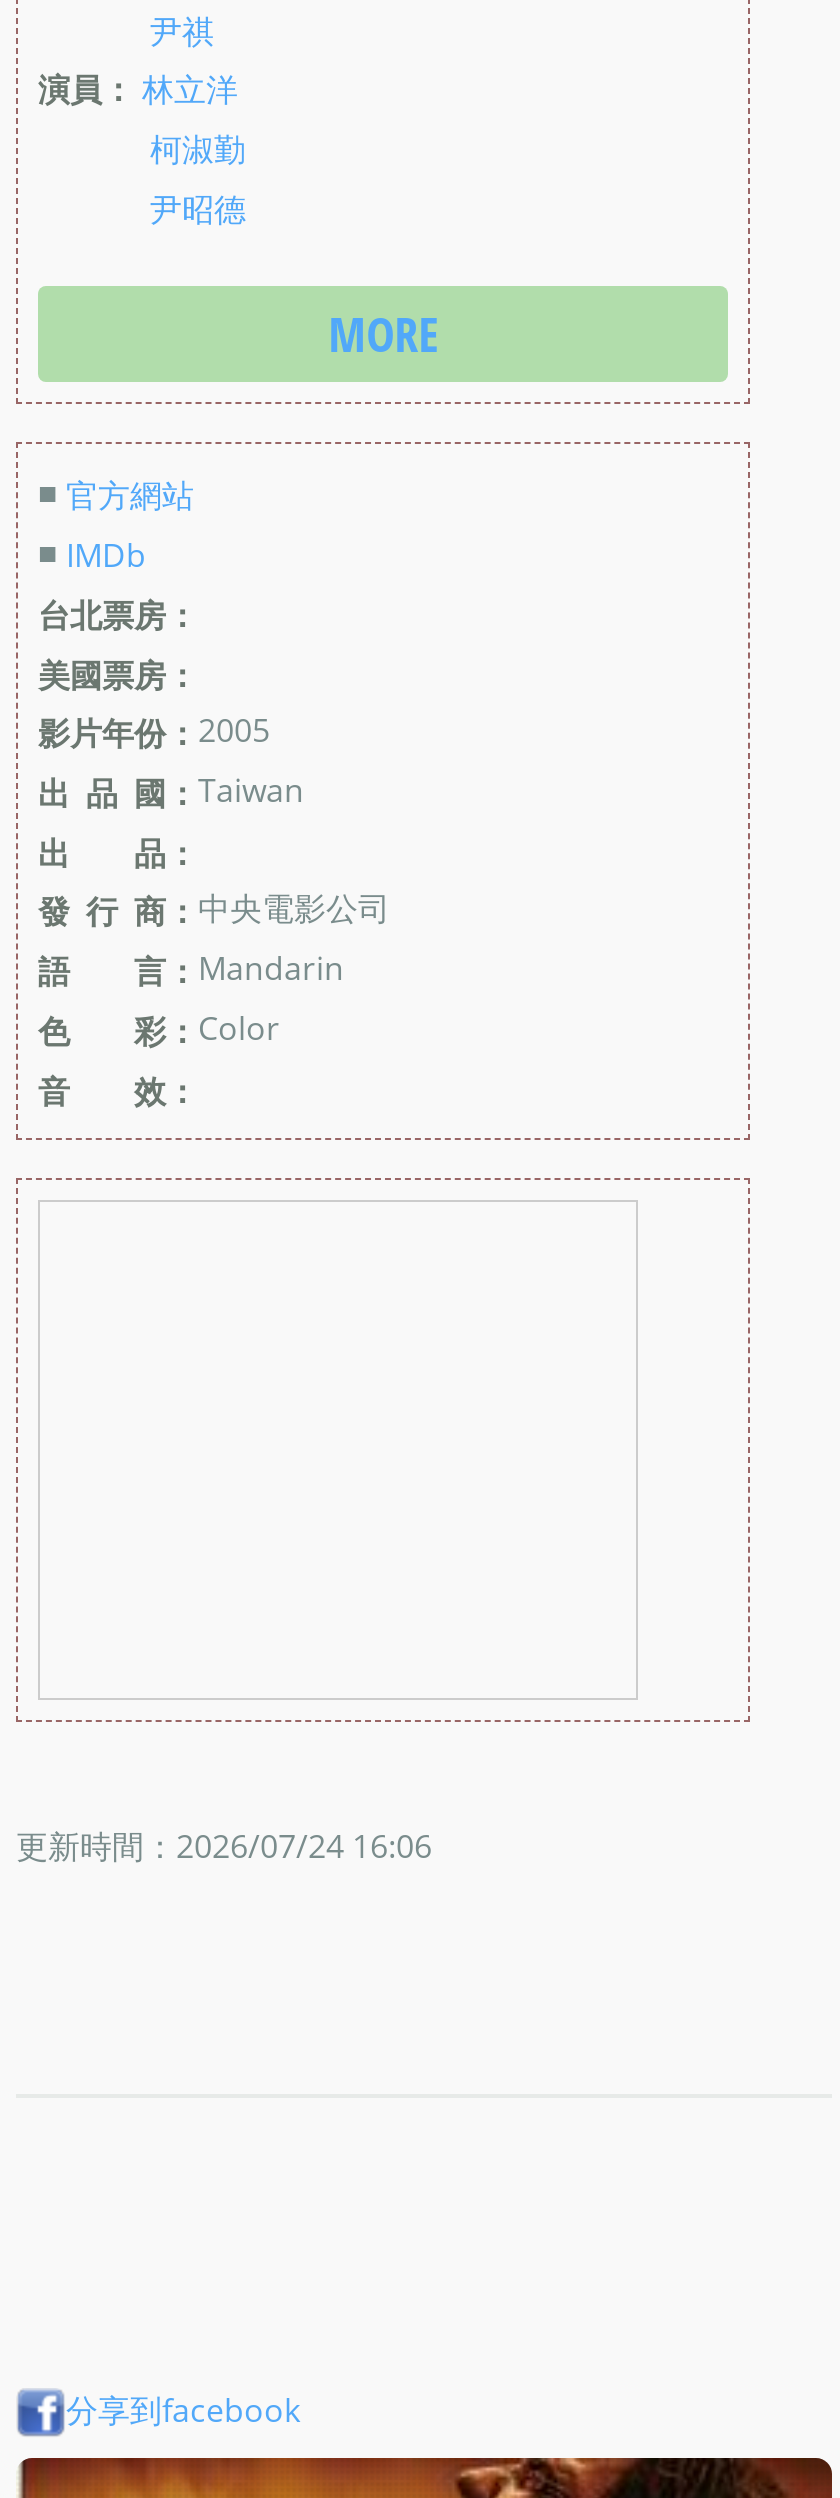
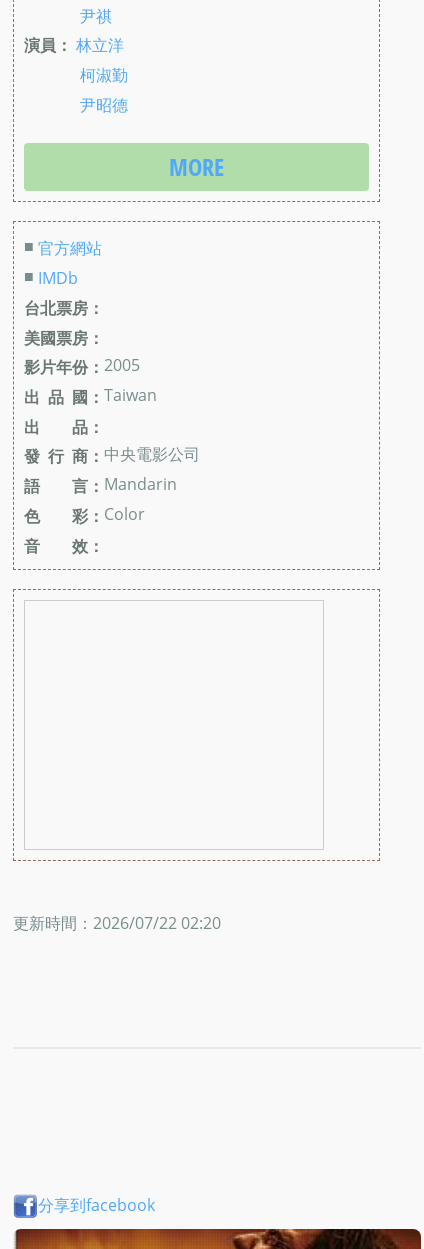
[16,1823,432,1867] 更新時間：2026/07/24 16:06 -> [13,912,221,934] 更新時間：2026/07/22 02:20

